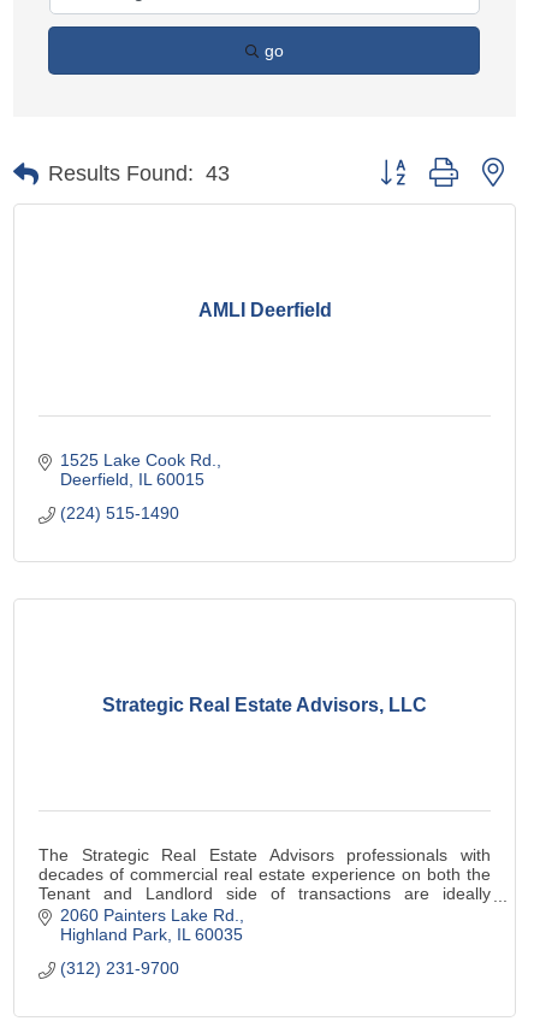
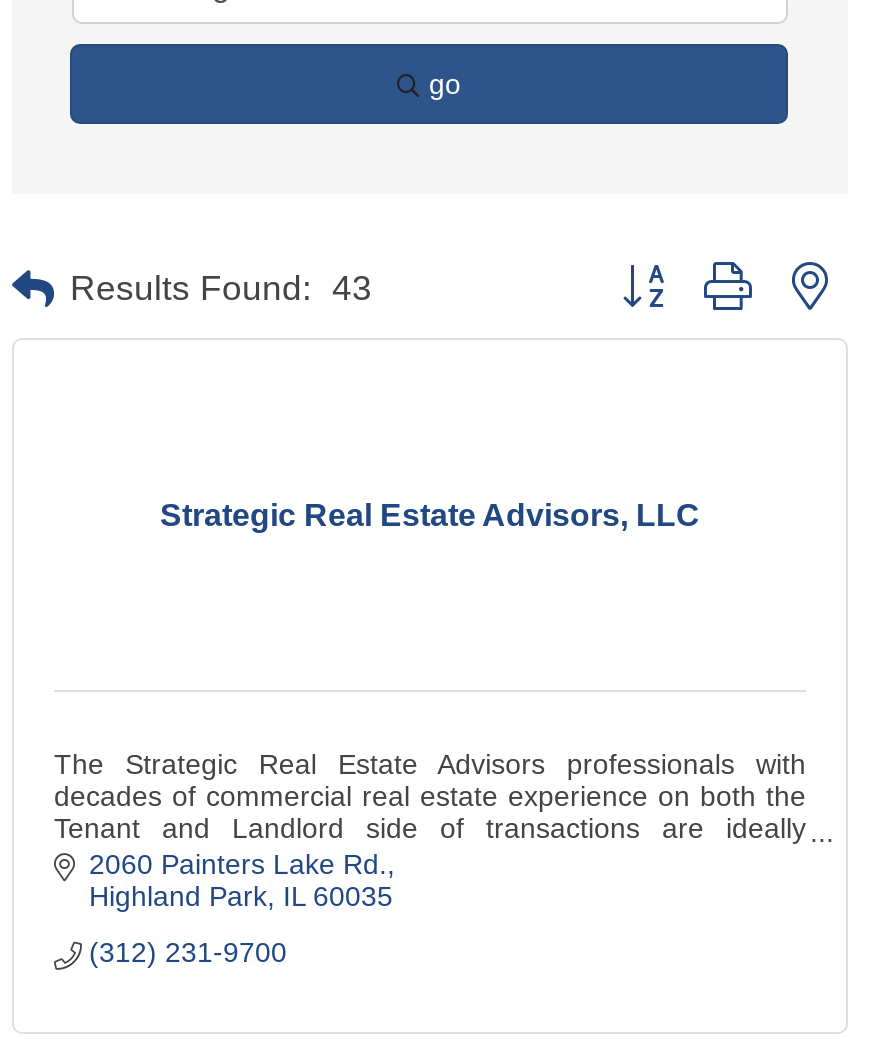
[198,299,331,320] AMLI Deerfield -> none
[60,450,216,523] 1525 Lake Cook Rd. | Deerfield IL 60015 | (224) 515-1490 -> none

